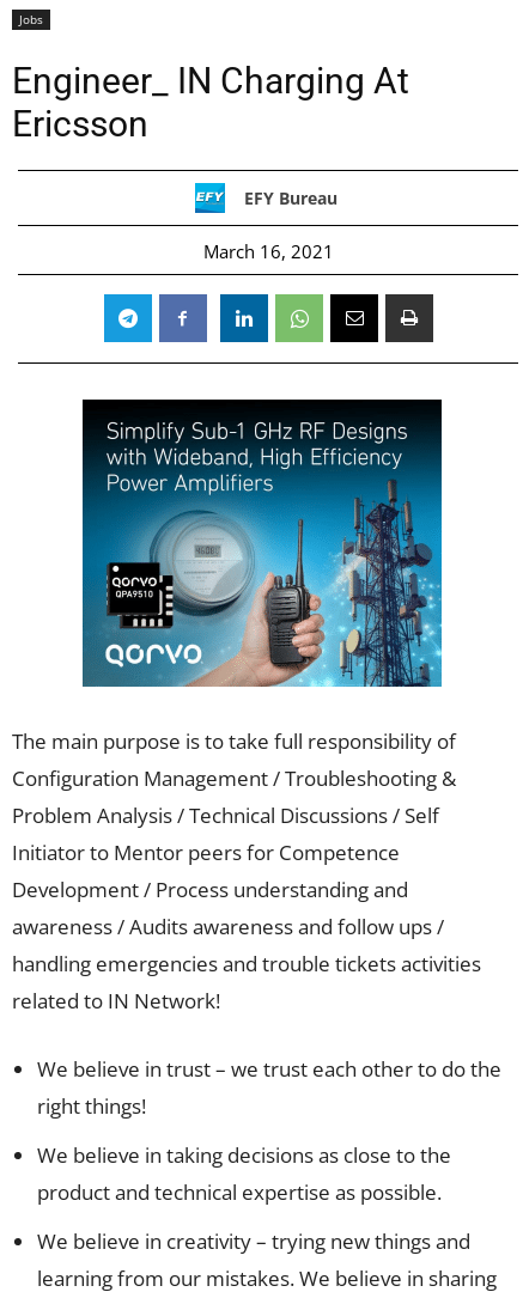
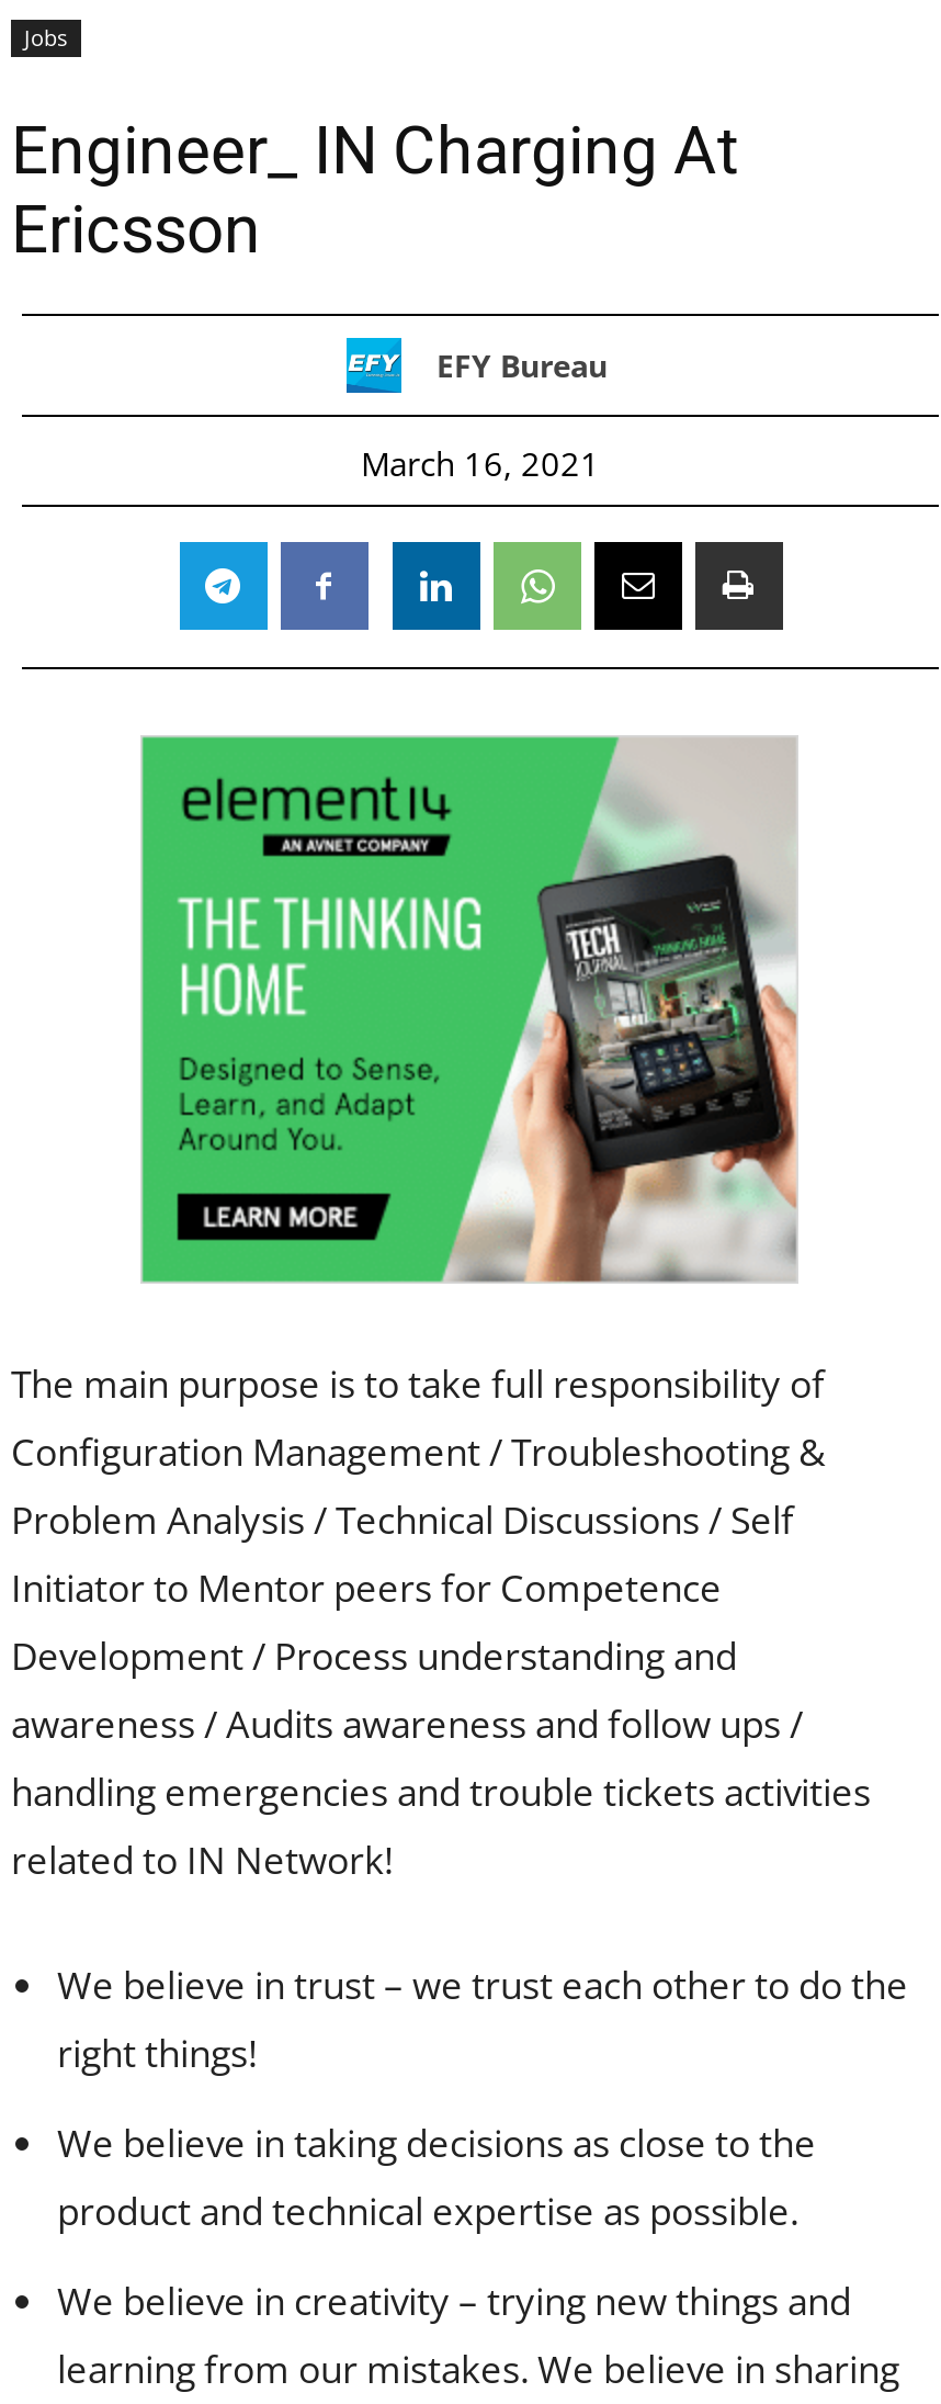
[81,398,443,688] [image] -> [140,735,798,1284] [image]

